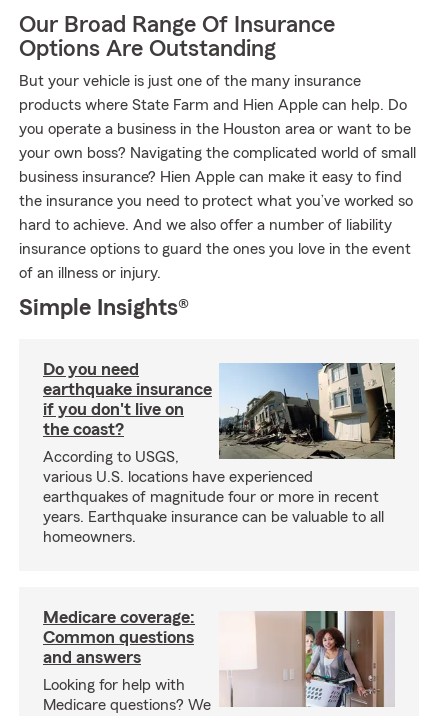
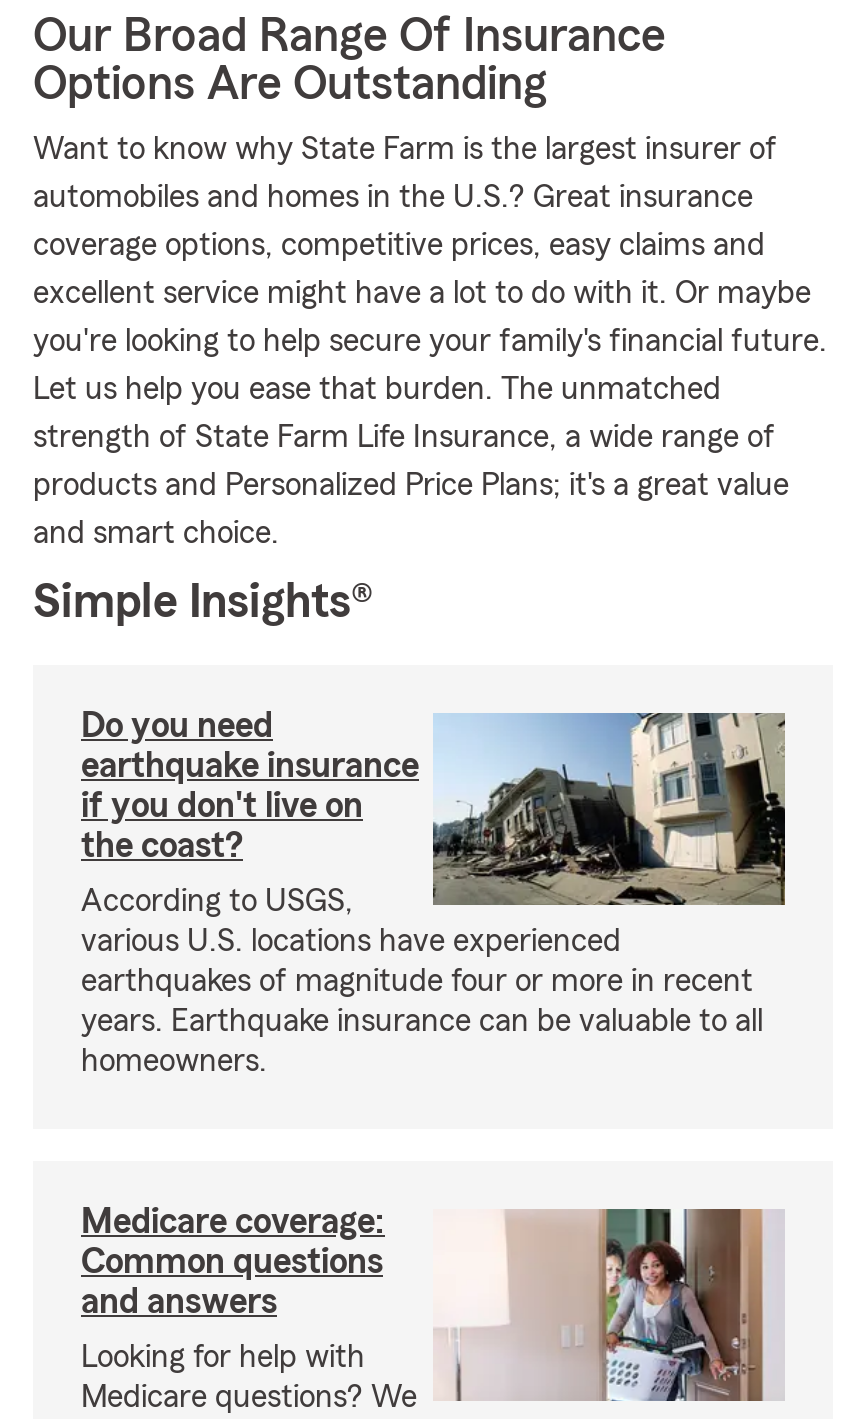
[19,73,361,89] But your vehicle is just one of the many insurance -> [33,133,777,165] Want to know why State Farm is the largest insurer of
[19,97,407,113] products where State Farm and Hien Apple can help. Do -> [33,181,753,213] automobiles and homes in the U.S.? Great insurance
[19,121,411,137] you operate a business in the Houston area or want to be -> [33,229,765,261] coverage options, competitive prices, easy claims and
[19,145,416,161] your own boss? Navigating the complicated world of small -> [33,277,811,309] excellent service might have a lot to do with it. Or maybe
[19,169,402,185] business insurance? Hien Apple can make it easy to find -> [33,325,827,357] you're looking to help secure your family's financial future.
[19,193,413,209] the insurance you need to protect what you’ve worked so -> [33,373,721,405] Let us help you ease that burden. The unmatched
[19,217,392,233] hard to achieve. And we also offer a number of liability -> [33,421,775,453] strength of State Farm Life Insurance, a wide range of
[19,241,411,257] insurance options to guard the ones you love in the event -> [33,469,789,501] products and Personalized Price Plans; it's a great value
[19,265,161,281] of an illness or injury. -> [33,517,279,549] and smart choice.

